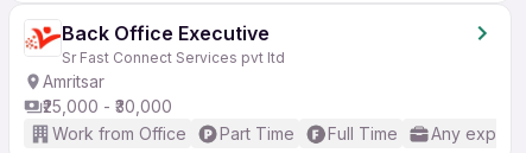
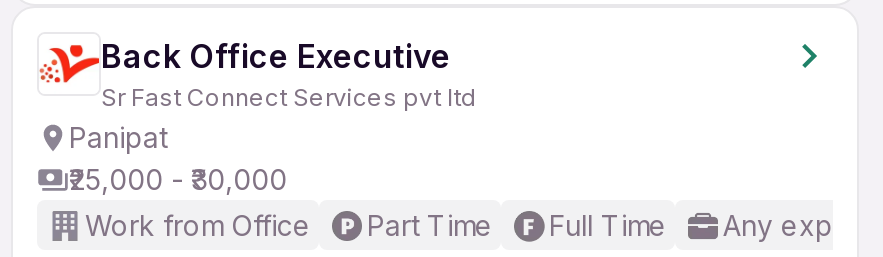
[43,71,104,91] Amritsar -> [69,120,167,154] Panipat

